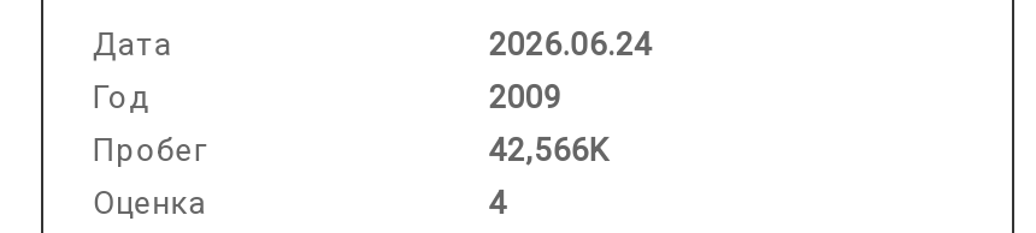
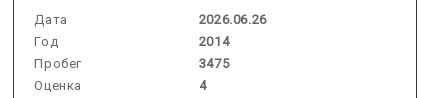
[489,27,652,63] 2026.06.24 -> [199,12,267,27] 2026.06.26
[489,80,562,116] 2009 -> [199,34,229,49] 2014
[489,133,610,169] 42,566K -> [199,56,229,71] 3475

